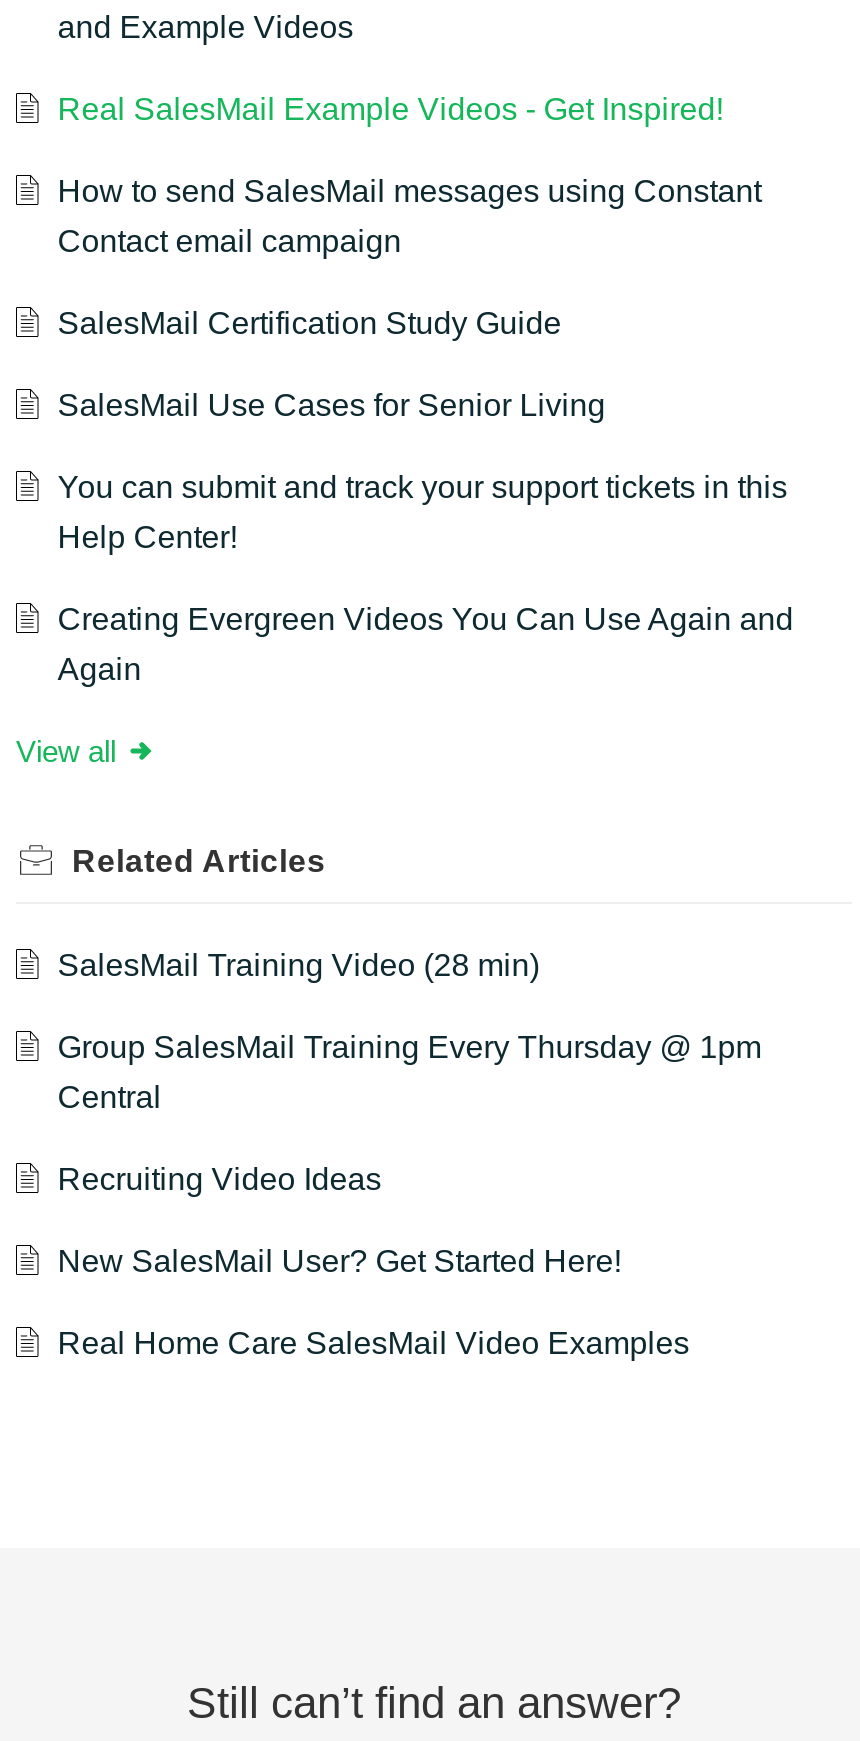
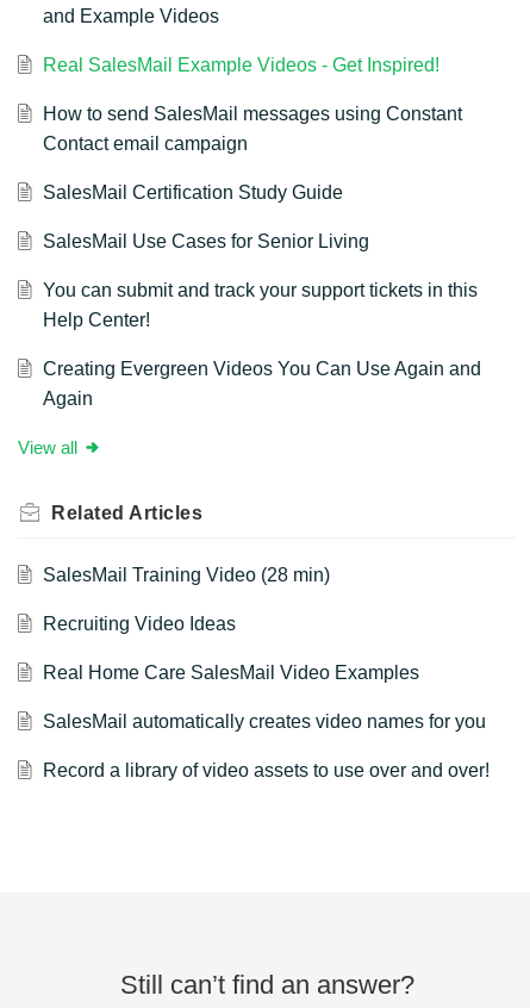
[58,1030,762,1114] Group SalesMail Training Every Thursday @ 1pm | Central -> none
moved [58,1162,382,1196] -> [43,614,236,634]: Recruiting Video Ideas
[58,1244,622,1278] New SalesMail User? Get Started Here! -> none
moved [58,1326,690,1360] -> [43,663,419,683]: Real Home Care SalesMail Video Examples
none -> [43,712,489,781] SalesMail automatically creates video names for you | Record a library of video assets to use over and over!

